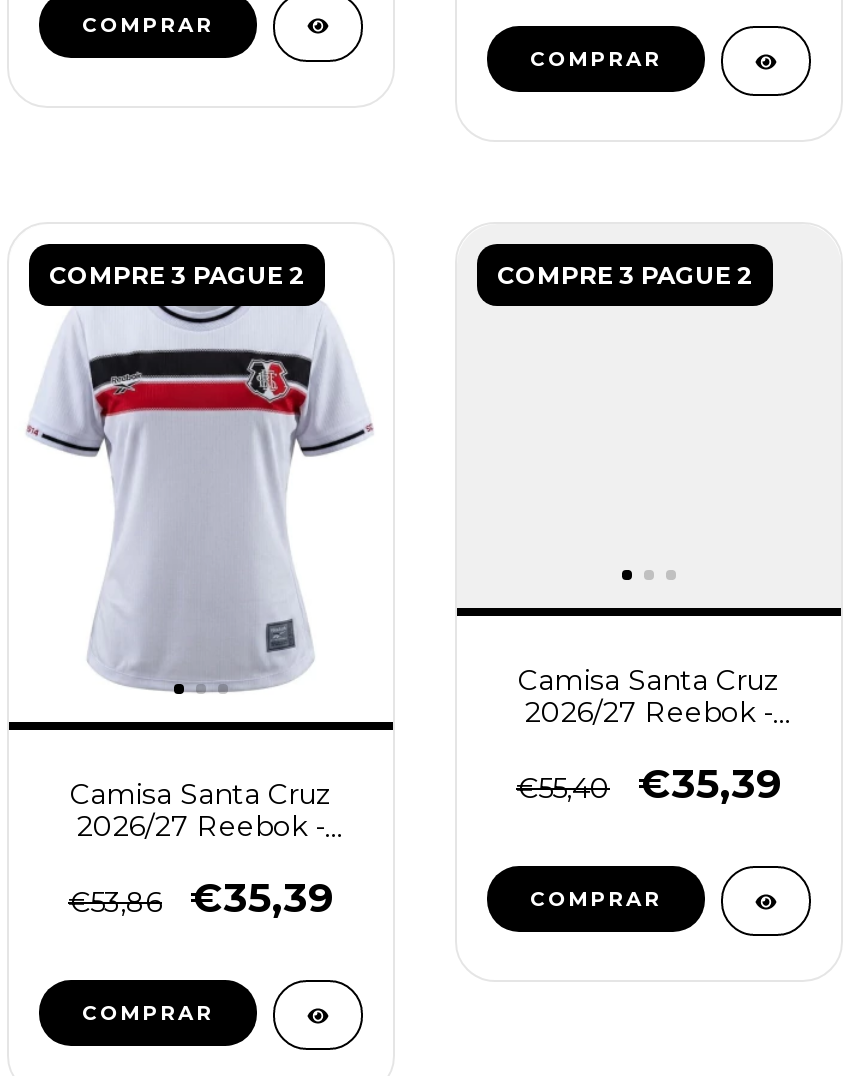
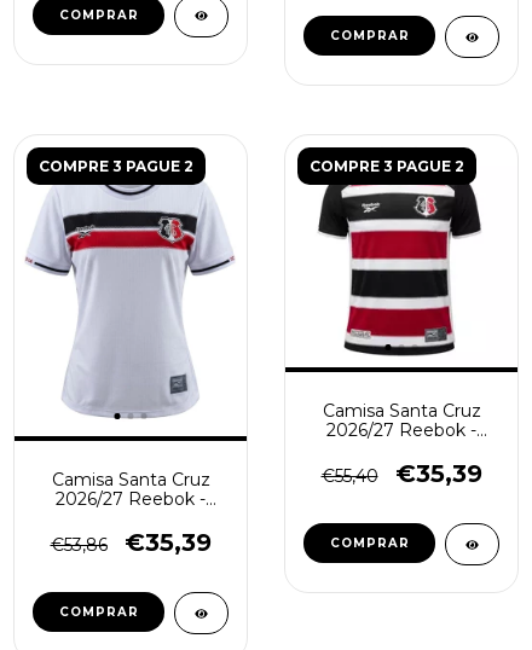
none -> [318,184,481,356] [image]

